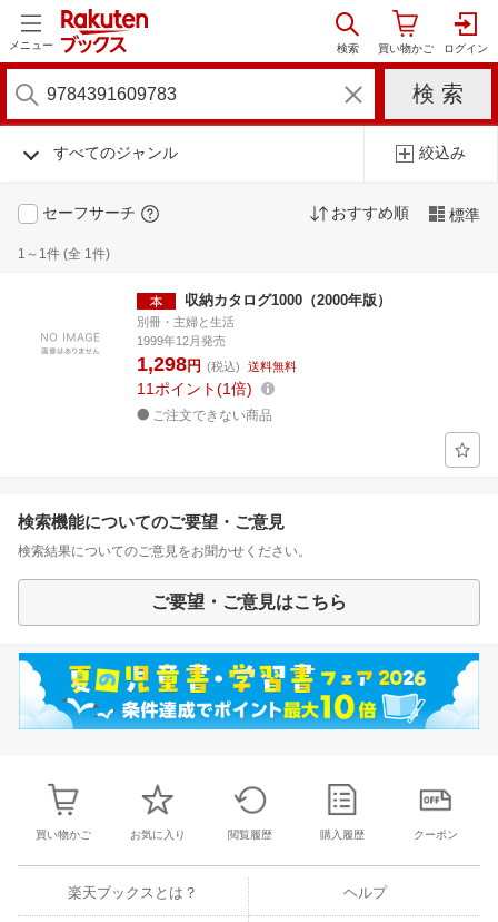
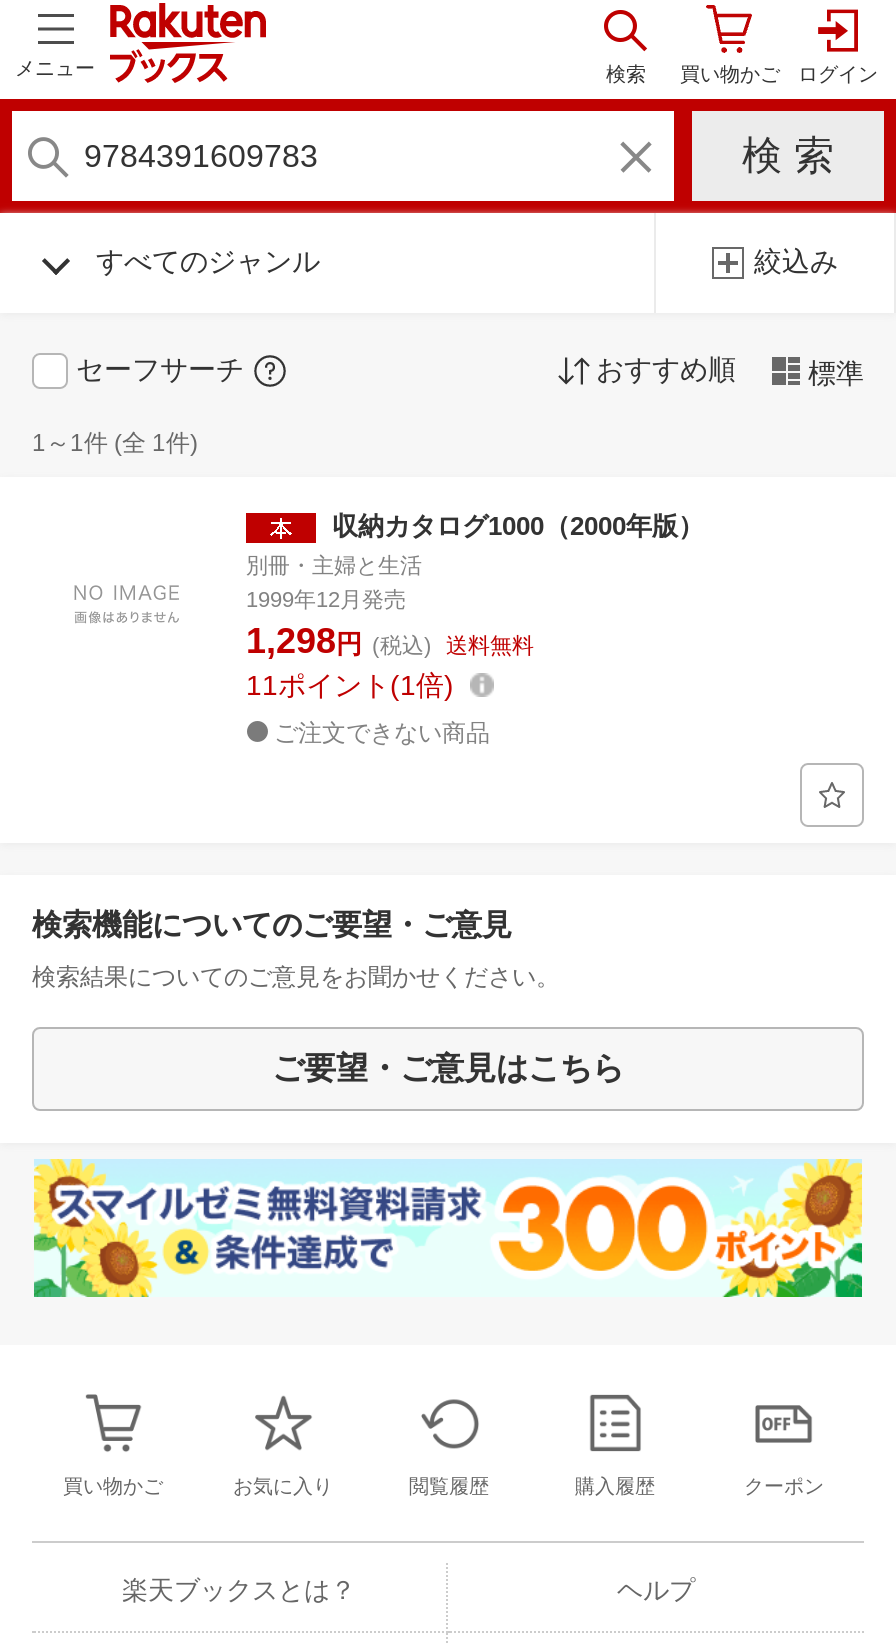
[18,651,480,730] [image] -> [32,1157,864,1299] [image]

